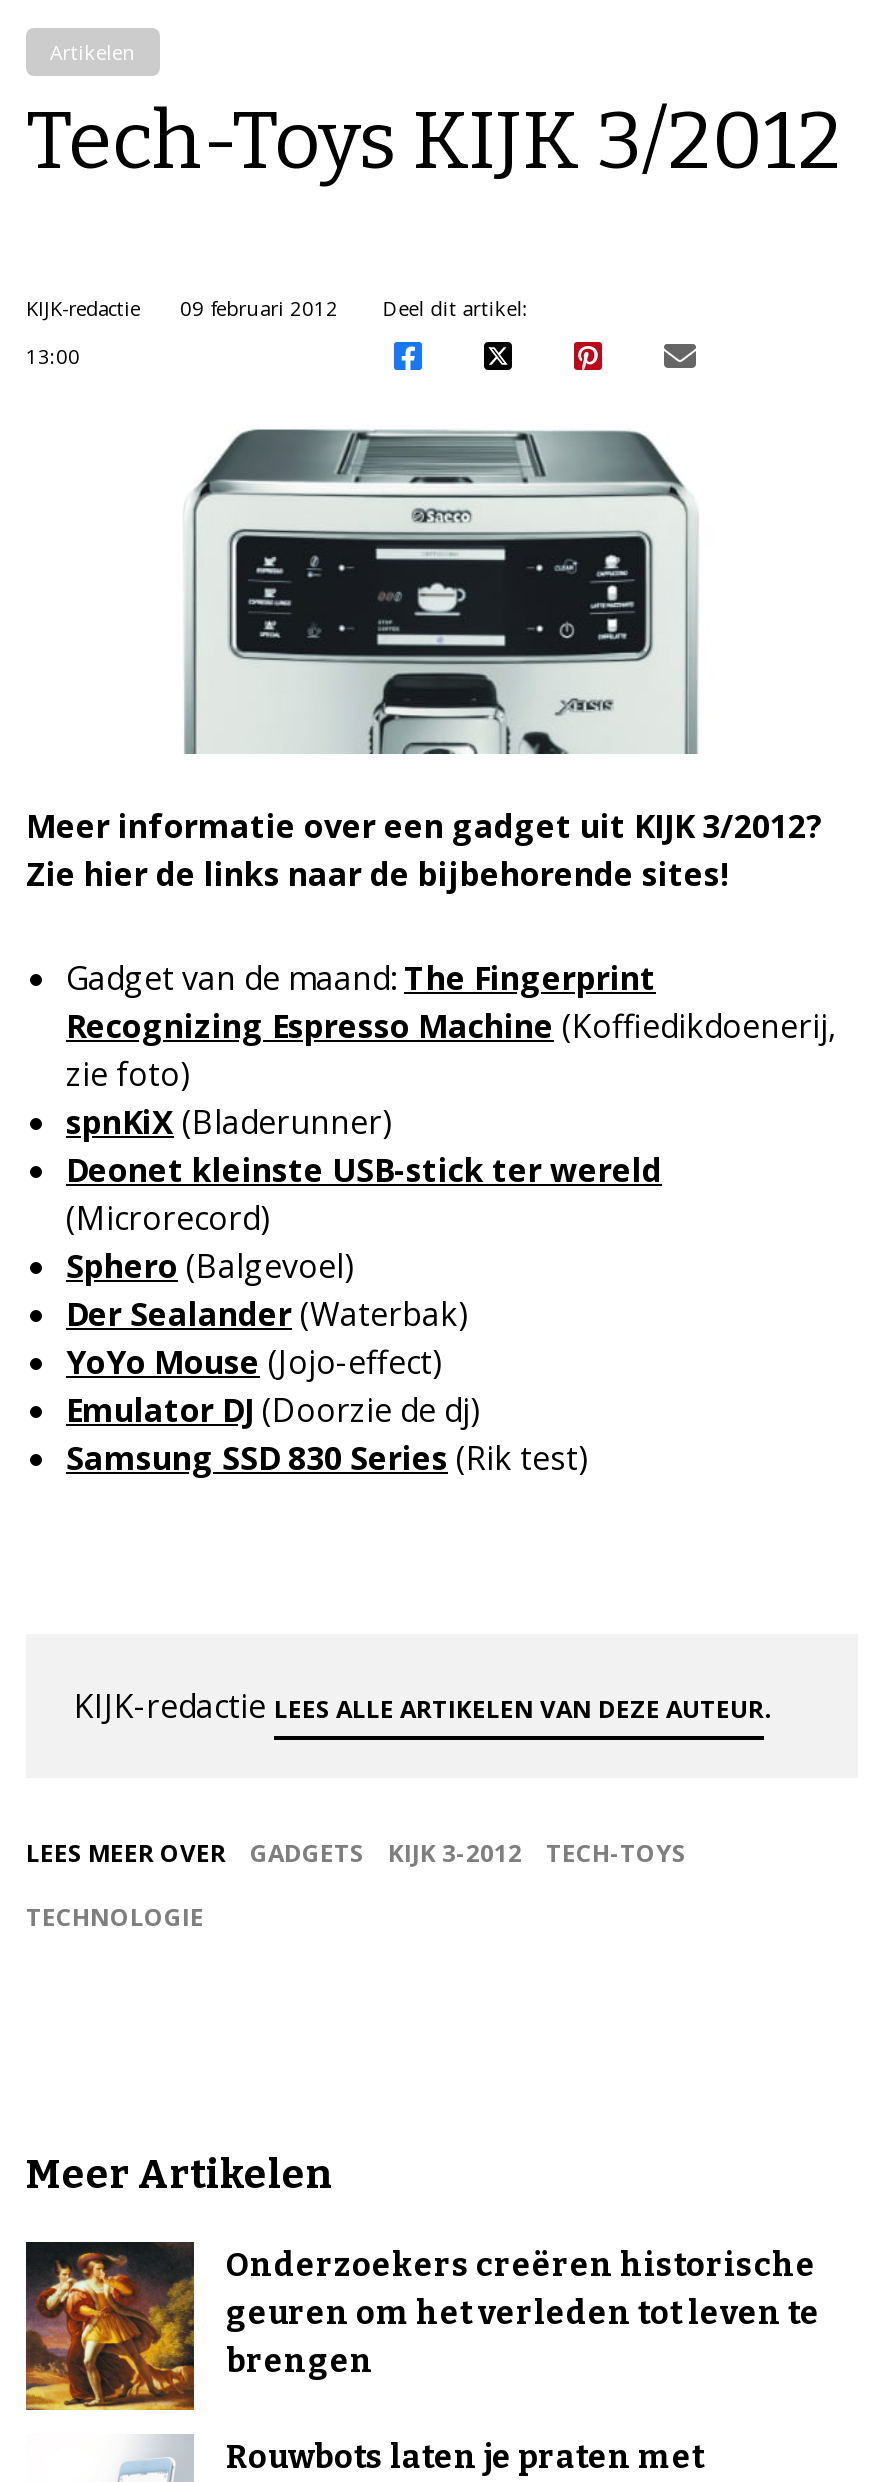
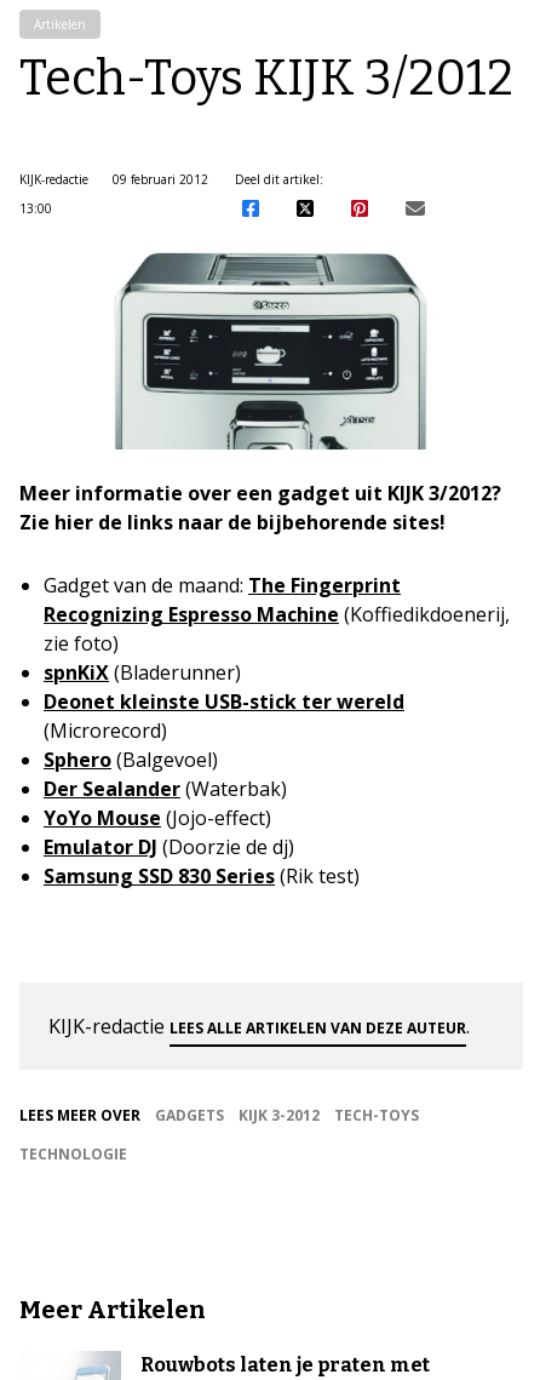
[24,2240,820,2412] [image] | Onderzoekers creëren historische | geuren om het verleden tot leven te | brengen -> none

